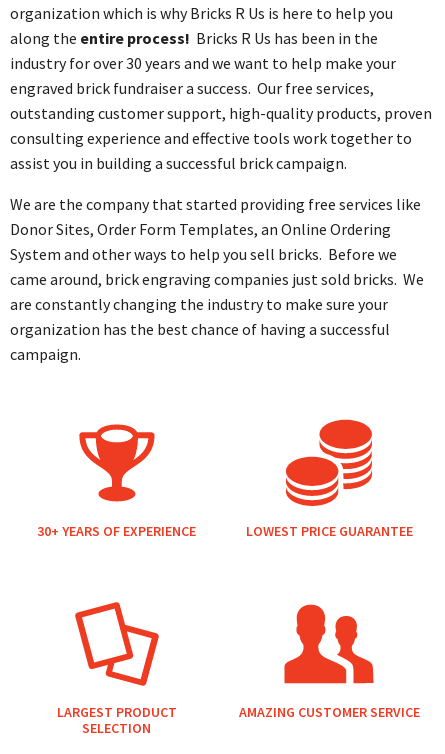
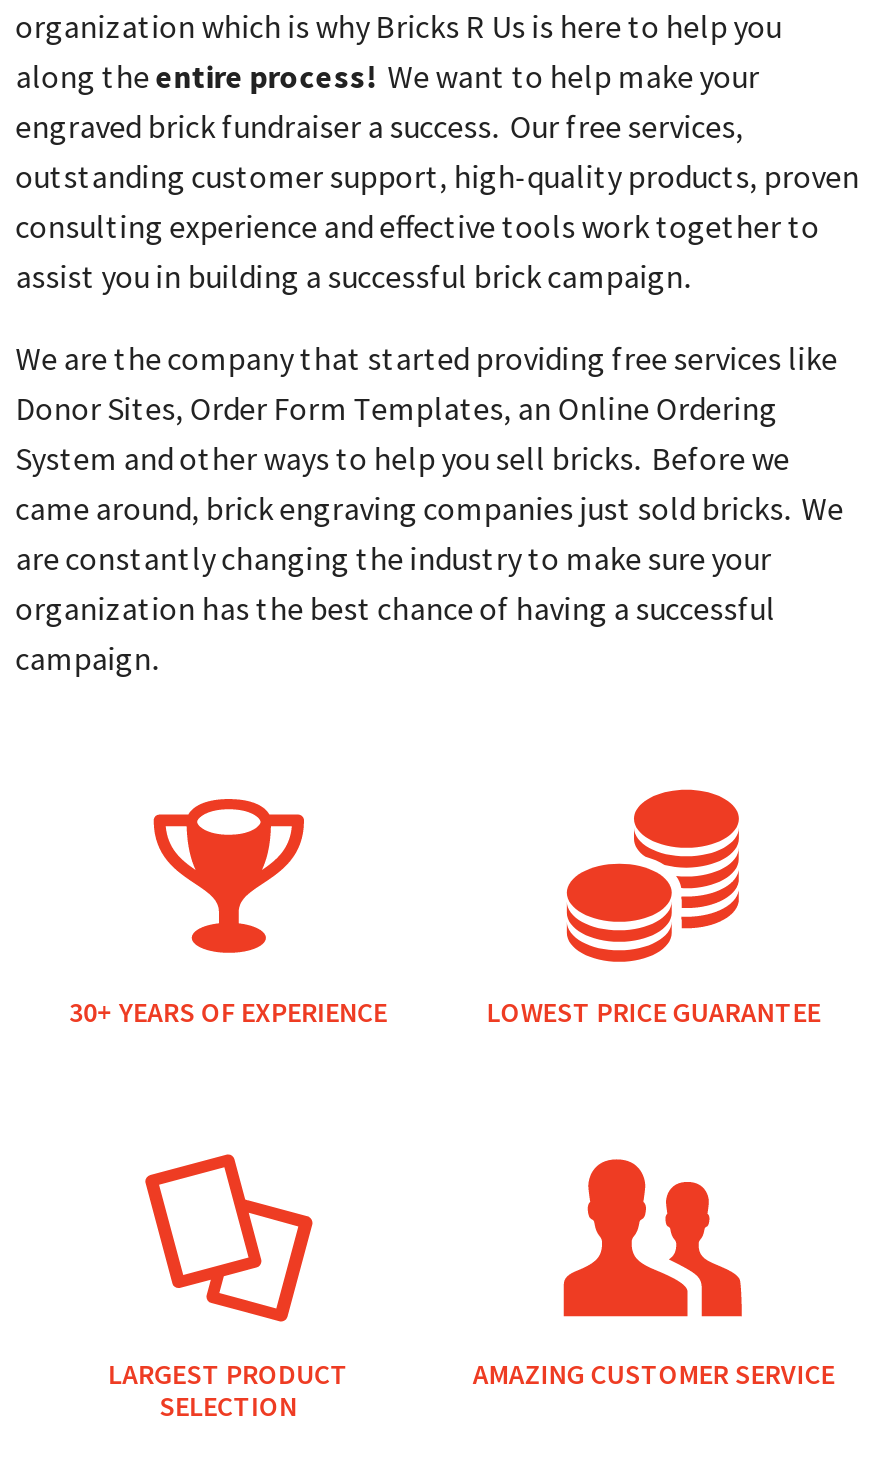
[10,28,396,73] along the entire process! Bricks R Us has been in the | industry for over 30 years and we want to help make your -> [15,56,759,96] along the entire process! We want to help make your

